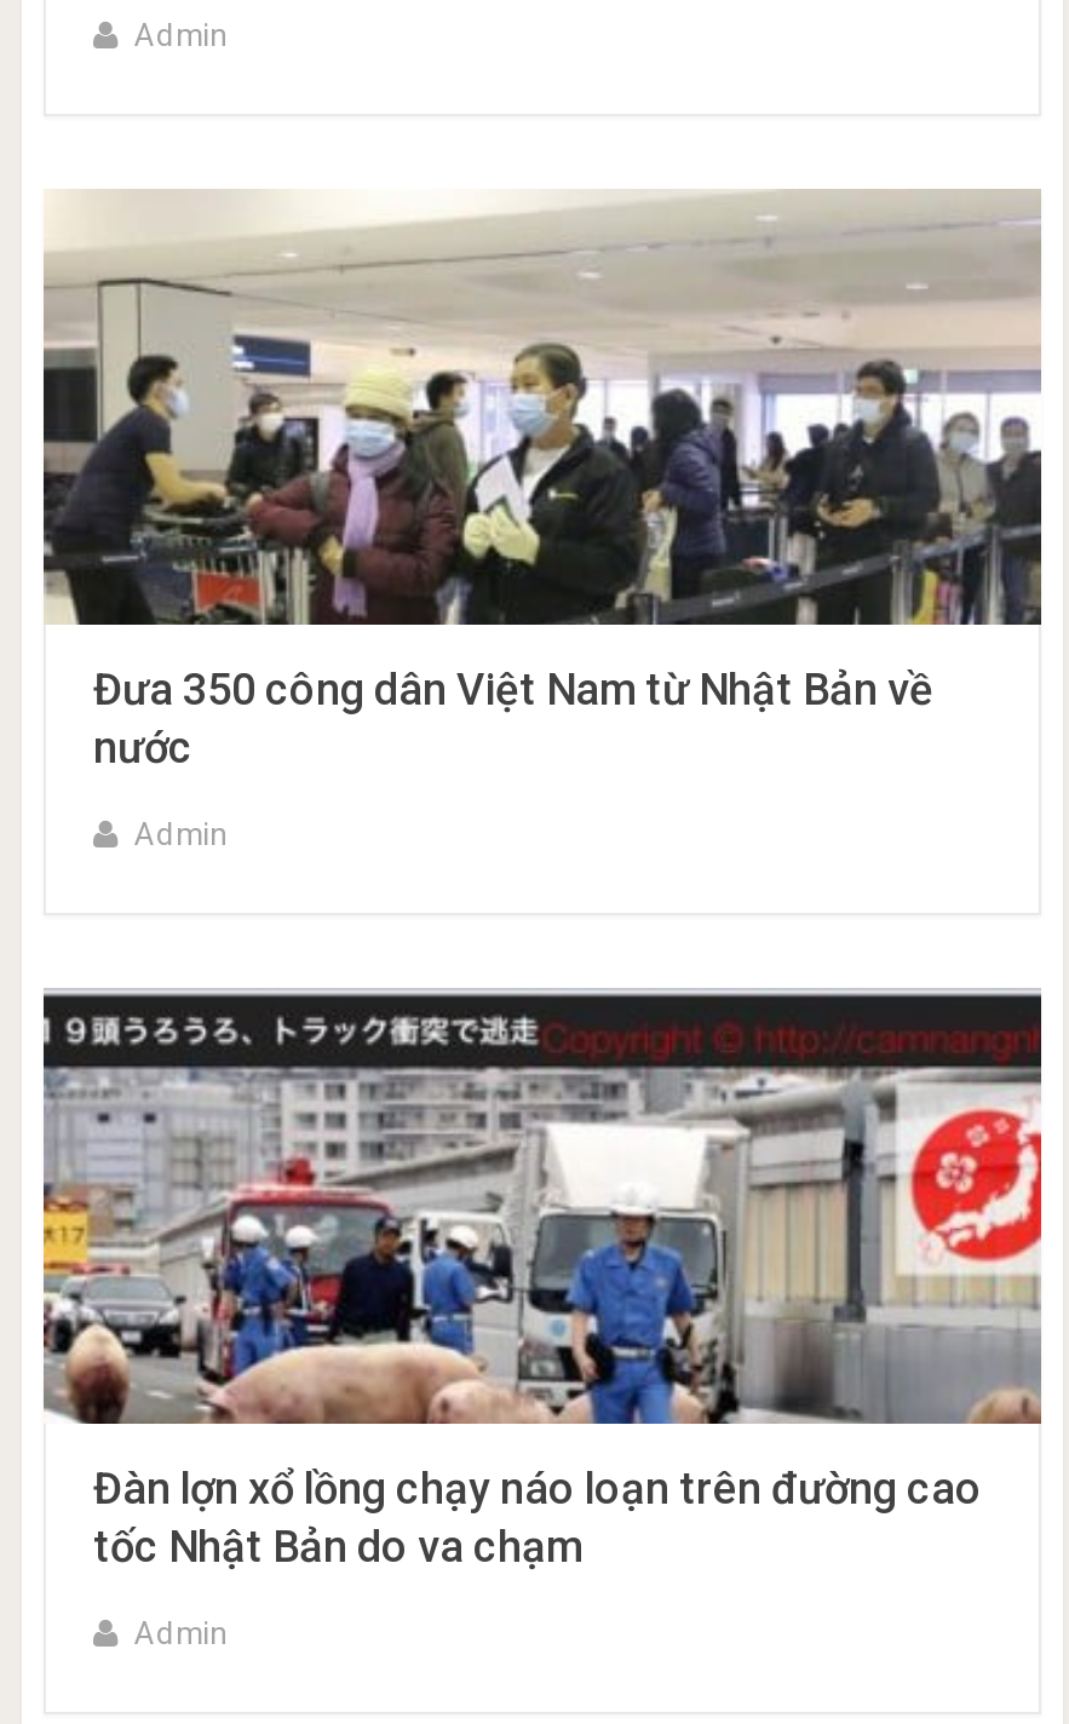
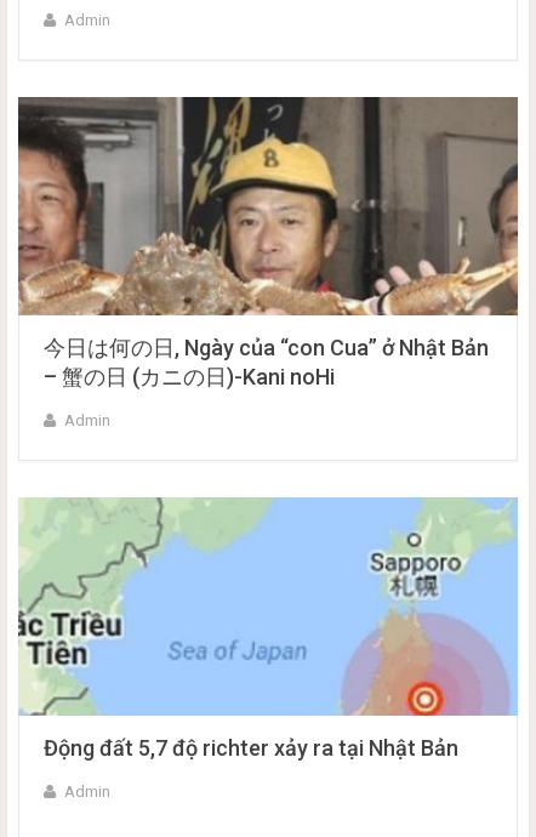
[41,189,1044,772] [image] | Đưa 350 công dân Việt Nam từ Nhật Bản về | nước -> [17,96,519,389] [image] | 今日は何の日, Ngày của “con Cua” ở Nhật Bản | – 蟹の日 (カニの日)-Kani noHi
[41,988,1044,1571] [image] | Đàn lợn xổ lồng chạy náo loạn trên đường cao | tốc Nhật Bản do va chạm -> [18,497,518,761] [image] | Động đất 5,7 độ richter xảy ra tại Nhật Bản

